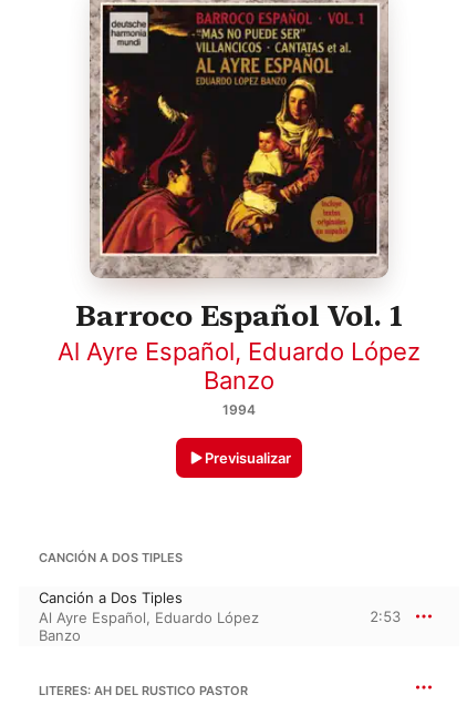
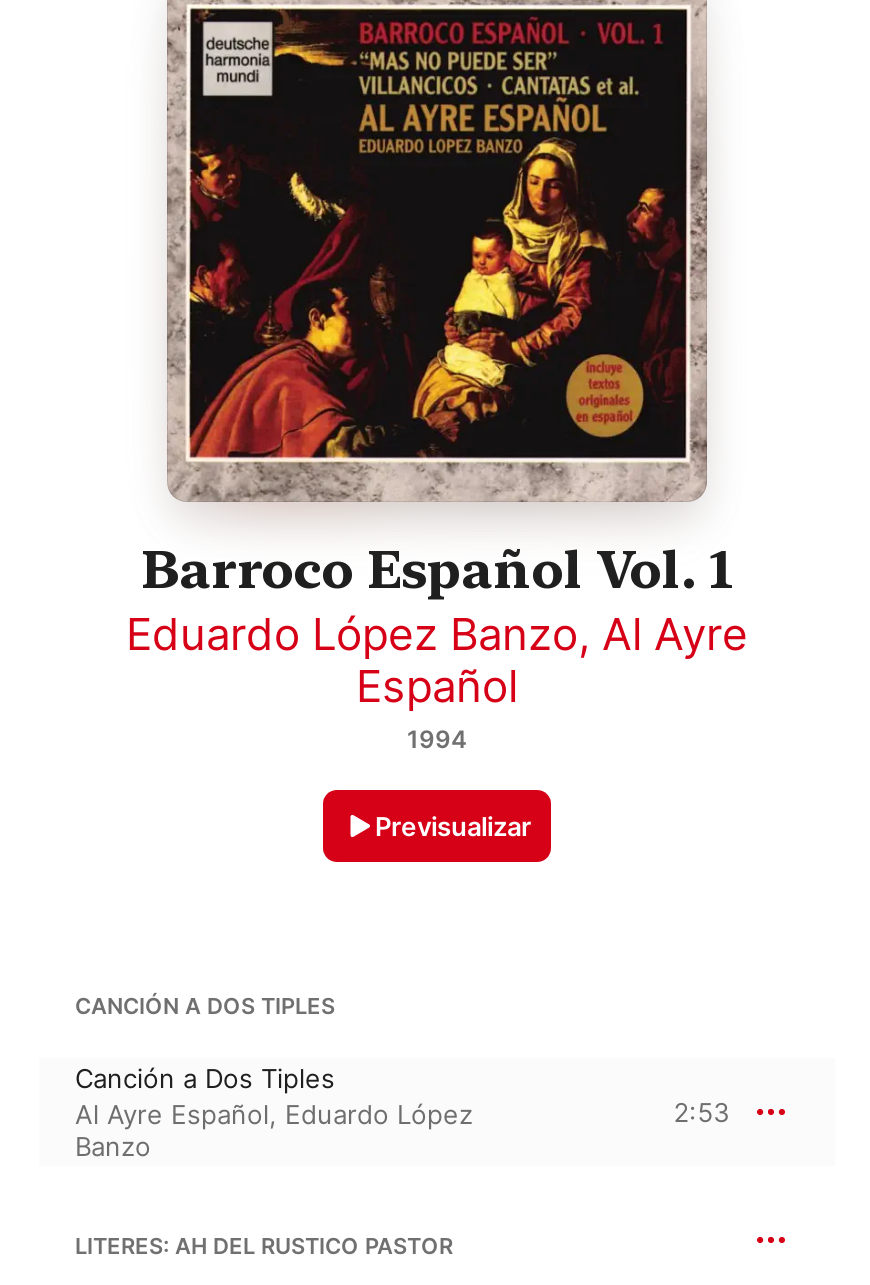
[58,337,421,395] Al Ayre Español, Eduardo López | Banzo -> [126,609,748,713] Eduardo López Banzo, Al Ayre | Español

